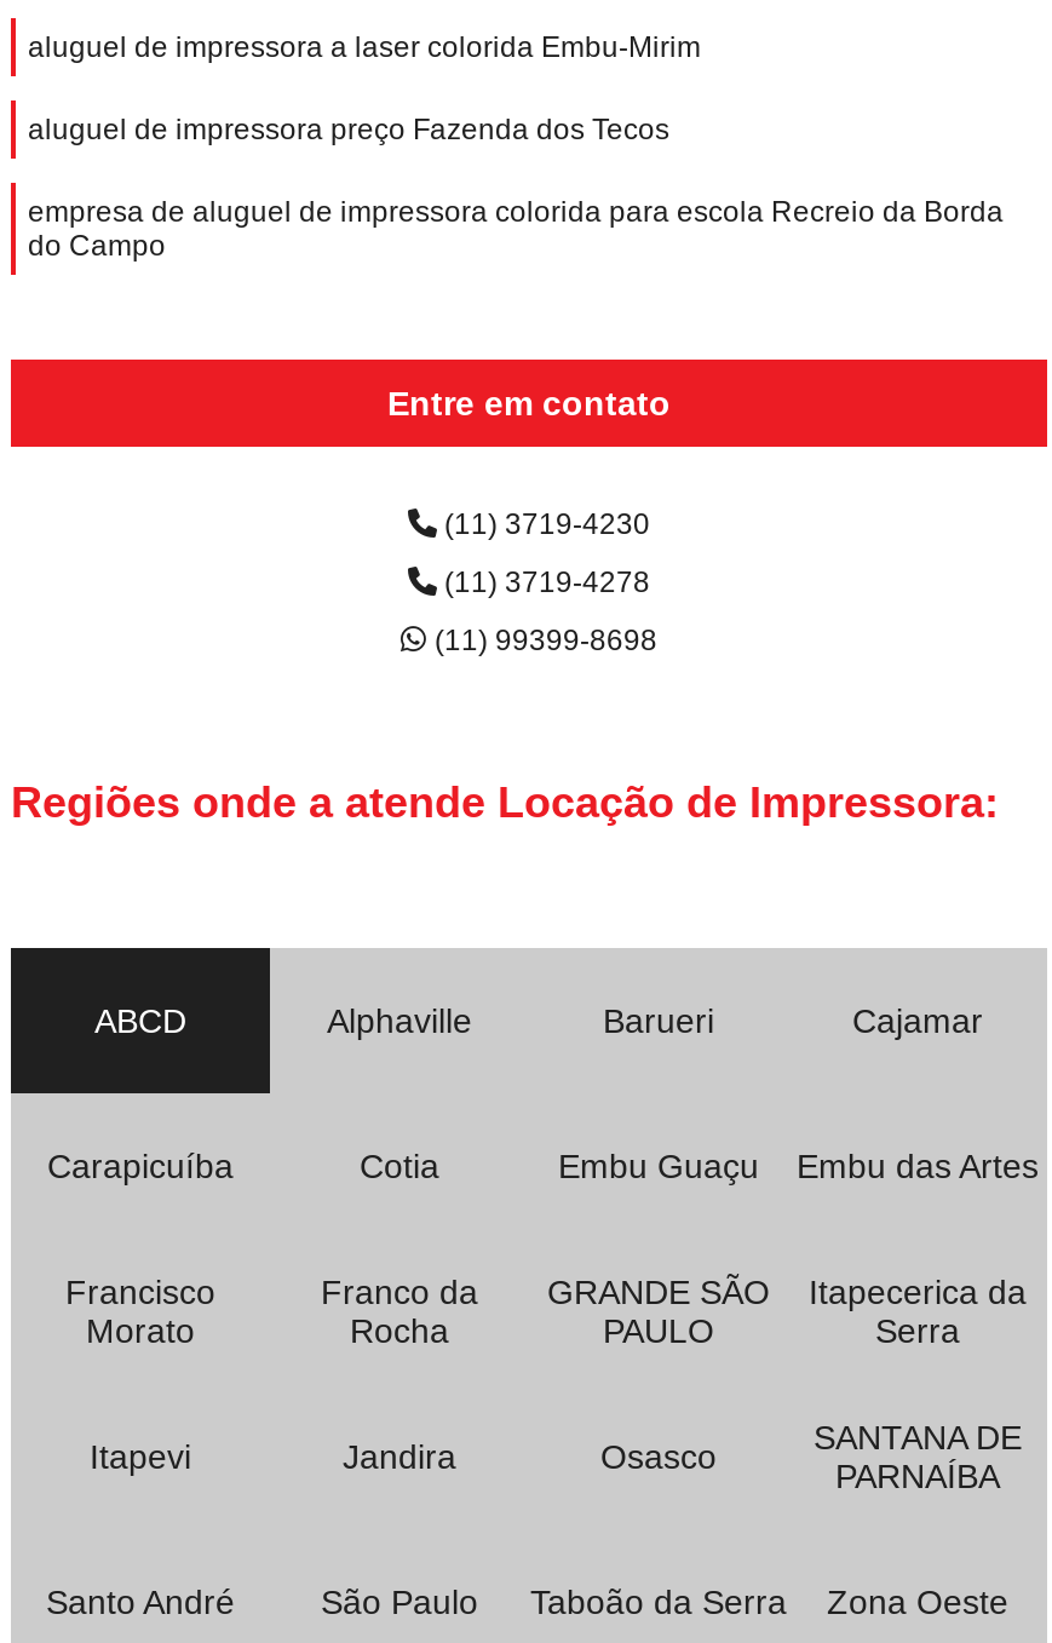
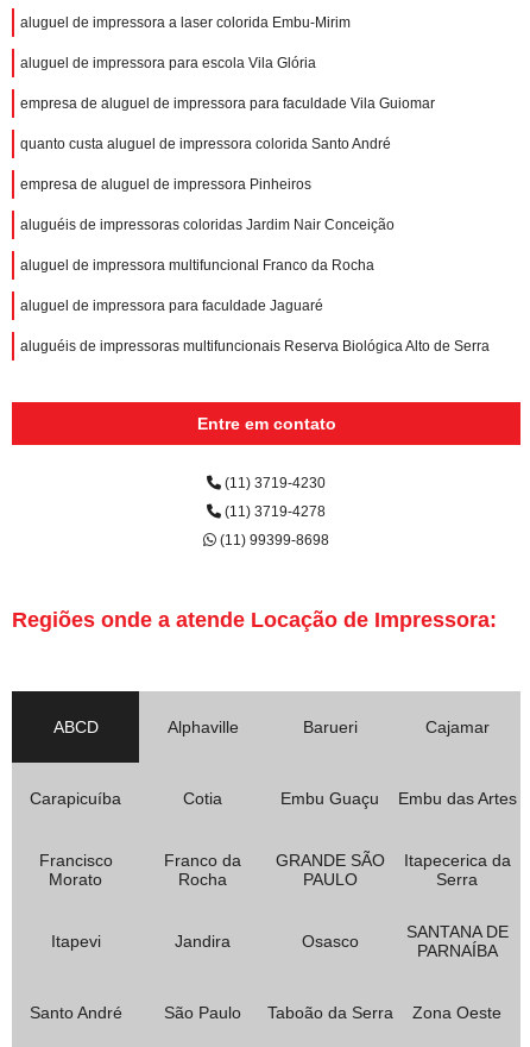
[28,112,1004,262] aluguel de impressora preço Fazenda dos Tecos | empresa de aluguel de impressora colorida para escola Recreio da Borda | do Campo -> [20,55,490,354] aluguel de impressora para escola Vila Glória | empresa de aluguel de impressora para faculdade Vila Guiomar | quanto custa aluguel de impressora colorida Santo André | empresa de aluguel de impressora Pinheiros | aluguéis de impressoras coloridas Jardim Nair Conceição | aluguel de impressora multifuncional Franco da Rocha | aluguel de impressora para faculdade Jaguaré | aluguéis de impressoras multifuncionais Reserva Biológica Alto de Serra

